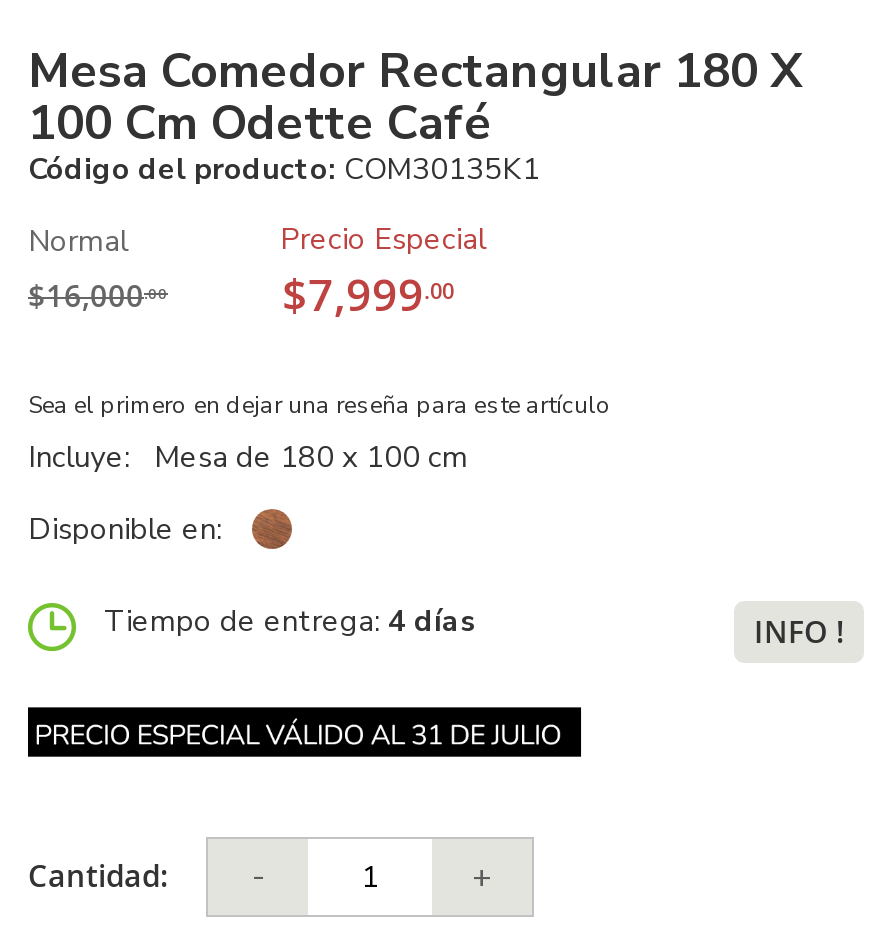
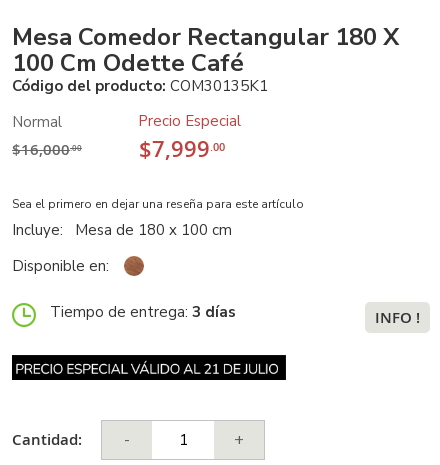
[104,600,476,640] Tiempo de entrega: 4 días -> [50,302,236,322] Tiempo de entrega: 3 días

